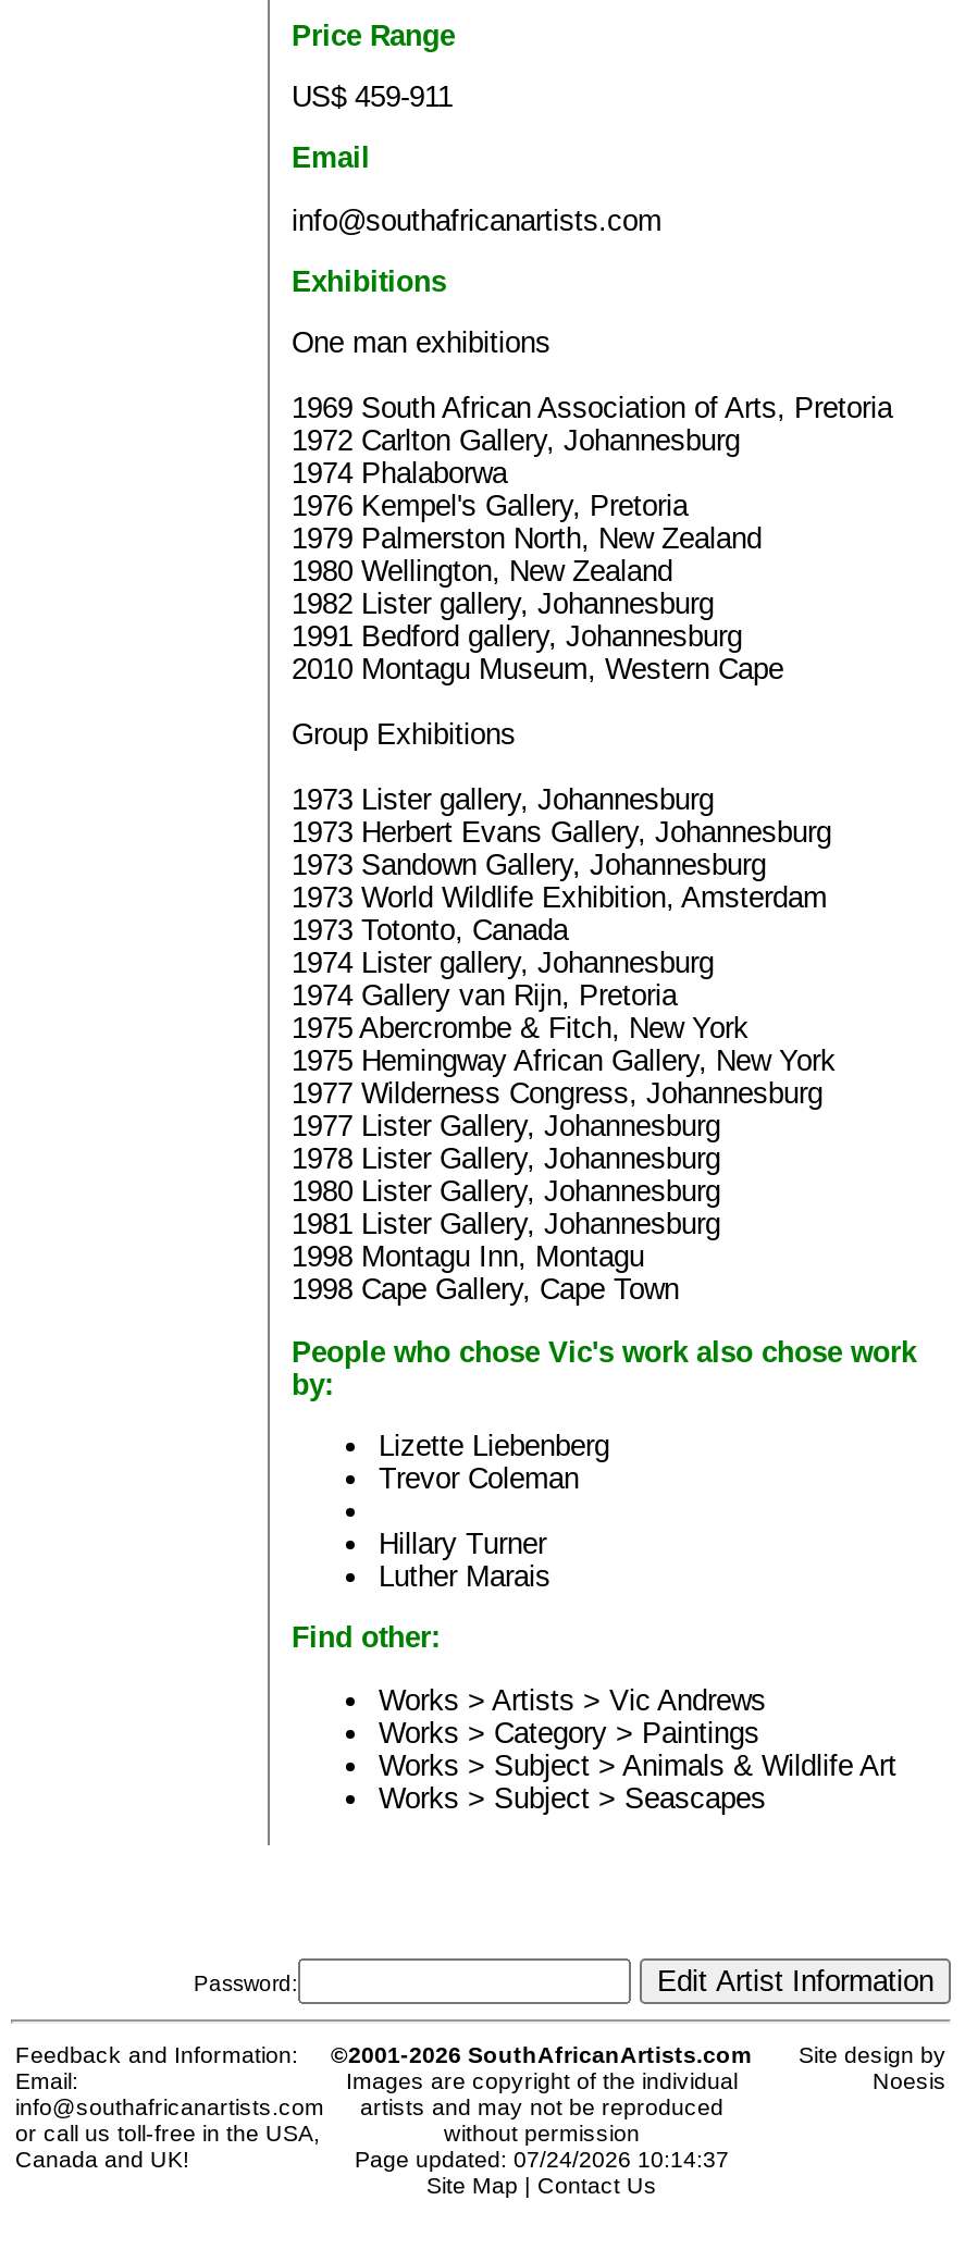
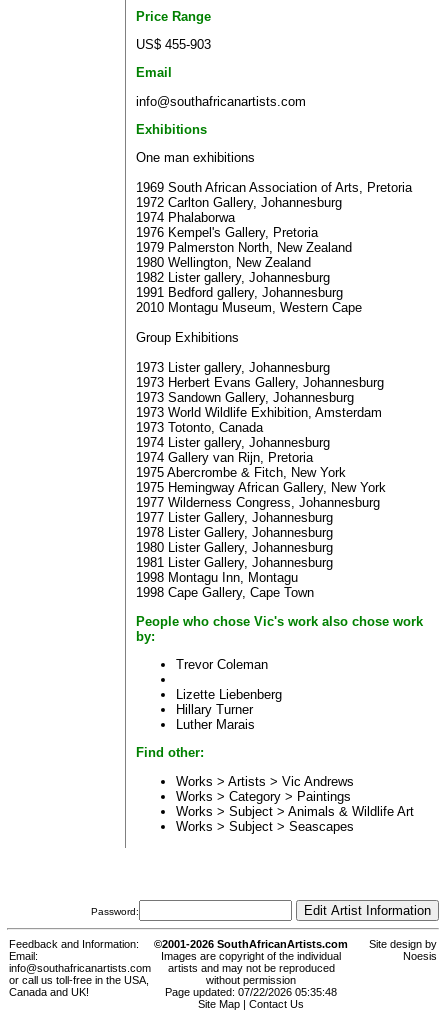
[292,81,453,113] US$ 459-911 -> [136,37,211,52] US$ 455-903
moved [379,1429,609,1462] -> [176,687,282,702]: Lizette Liebenberg
[355,2146,729,2172] Page updated: 07/24/2026 10:14:37 -> [165,986,337,998] Page updated: 07/22/2026 05:35:48

